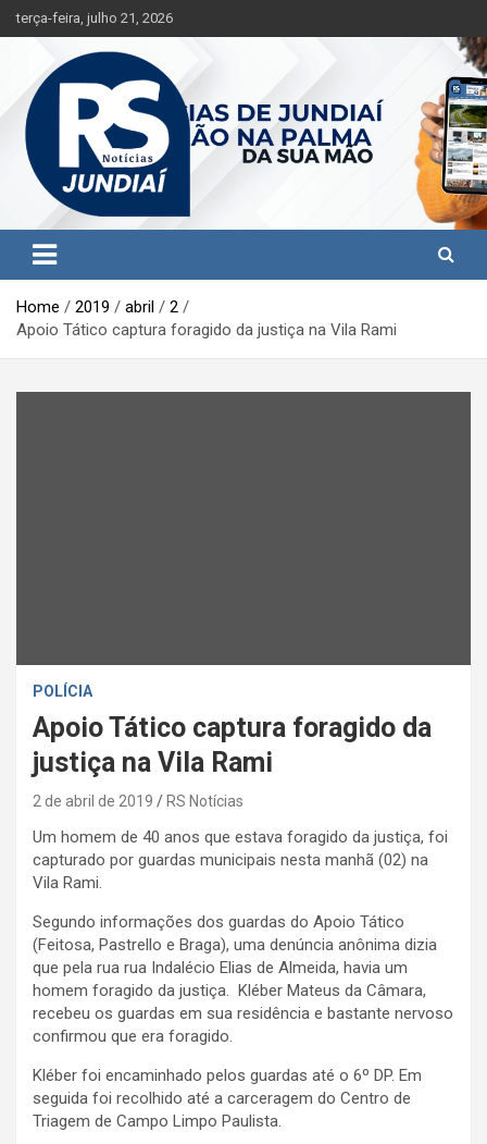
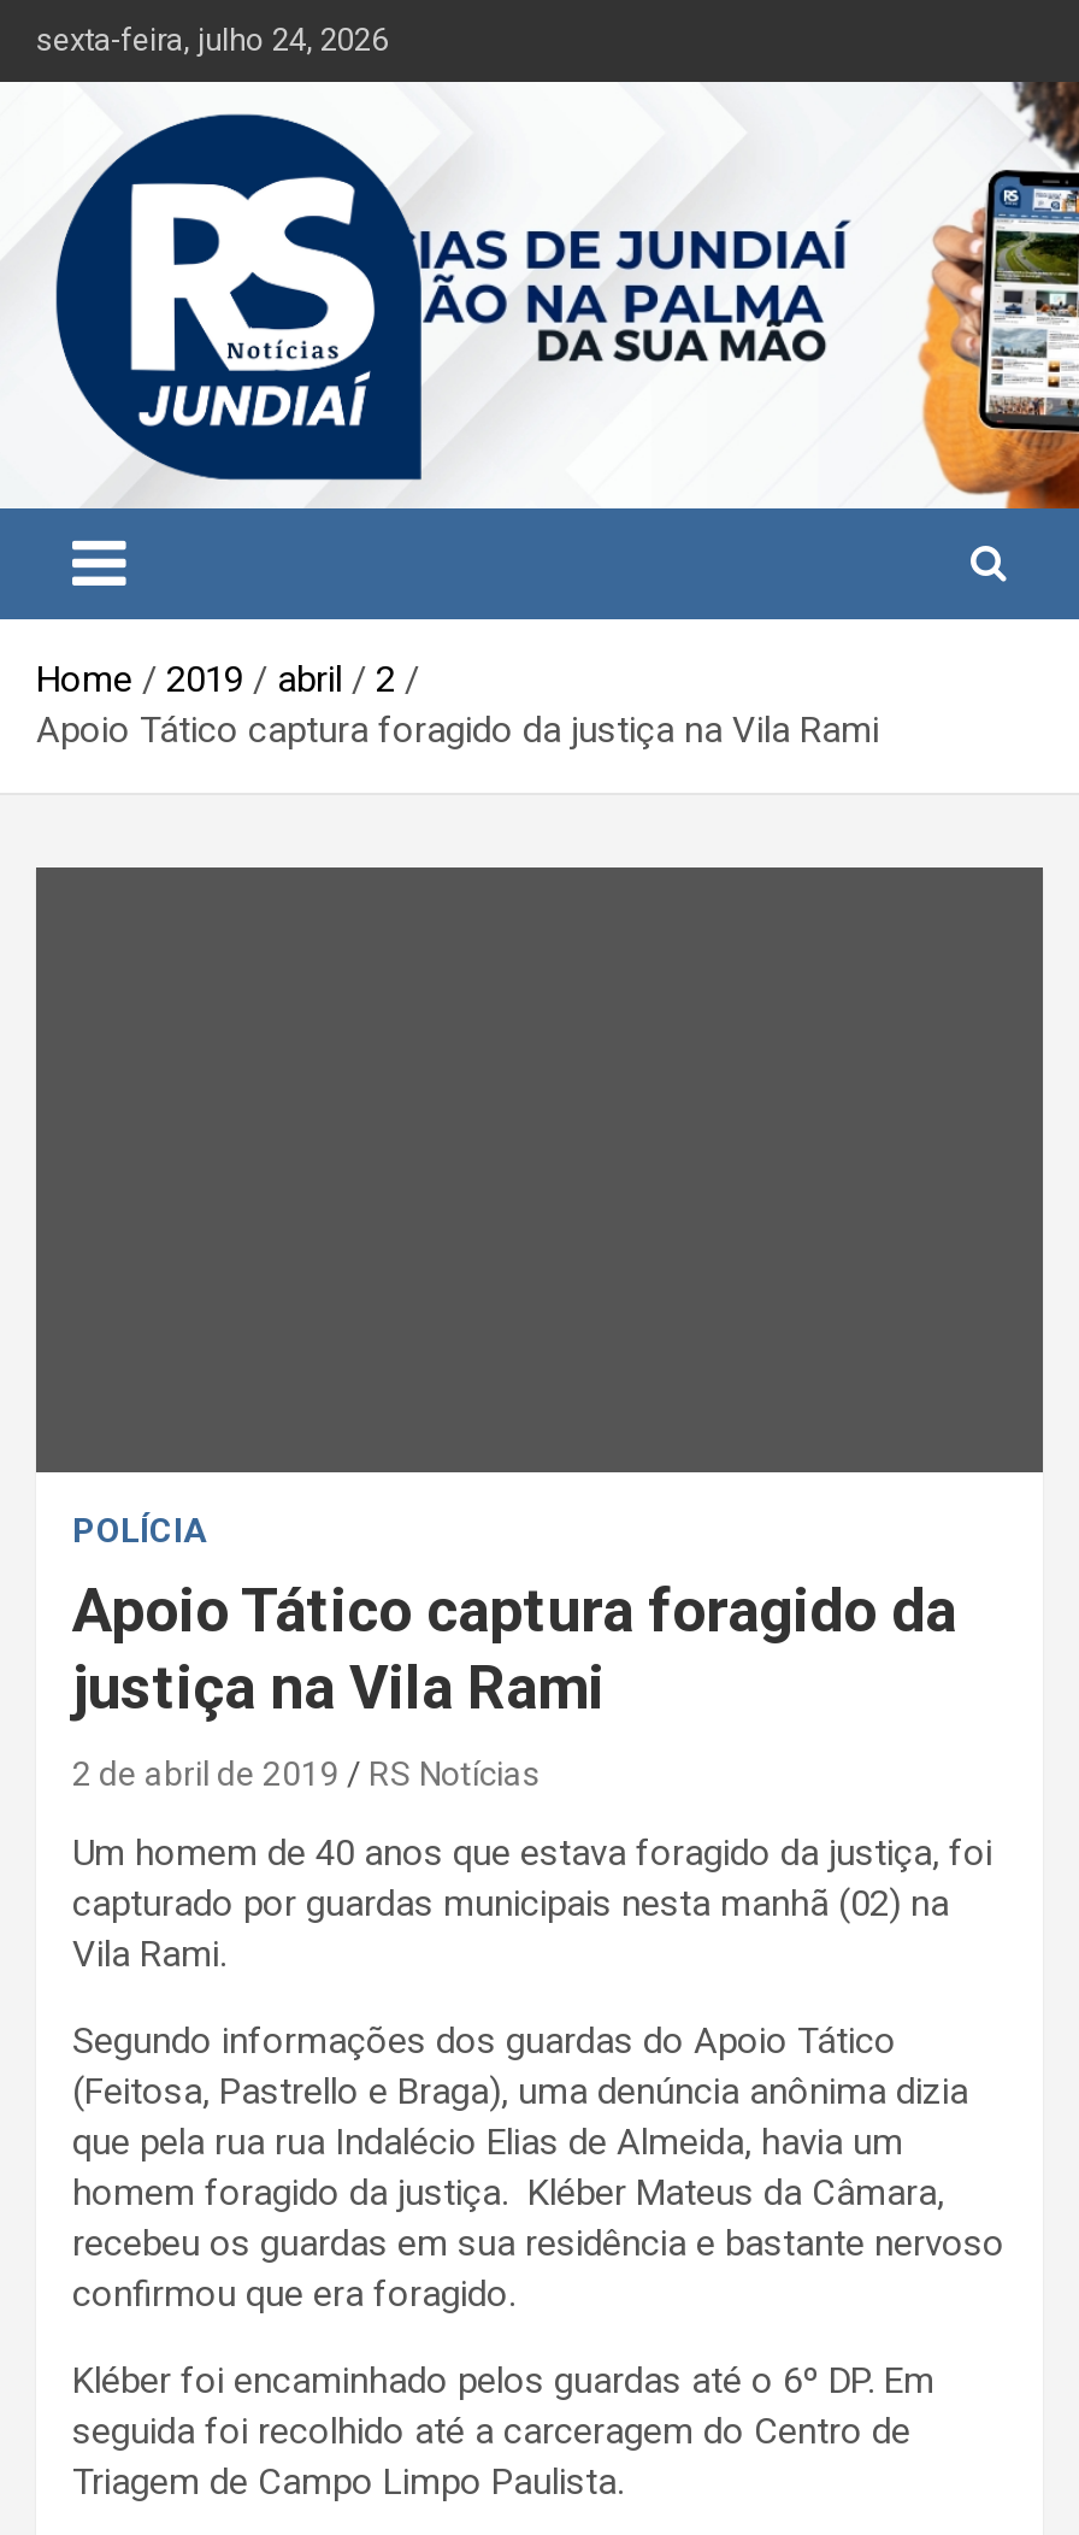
[16,10,173,26] terça-feira, julho 21, 2026 -> [36,22,388,58] sexta-feira, julho 24, 2026

